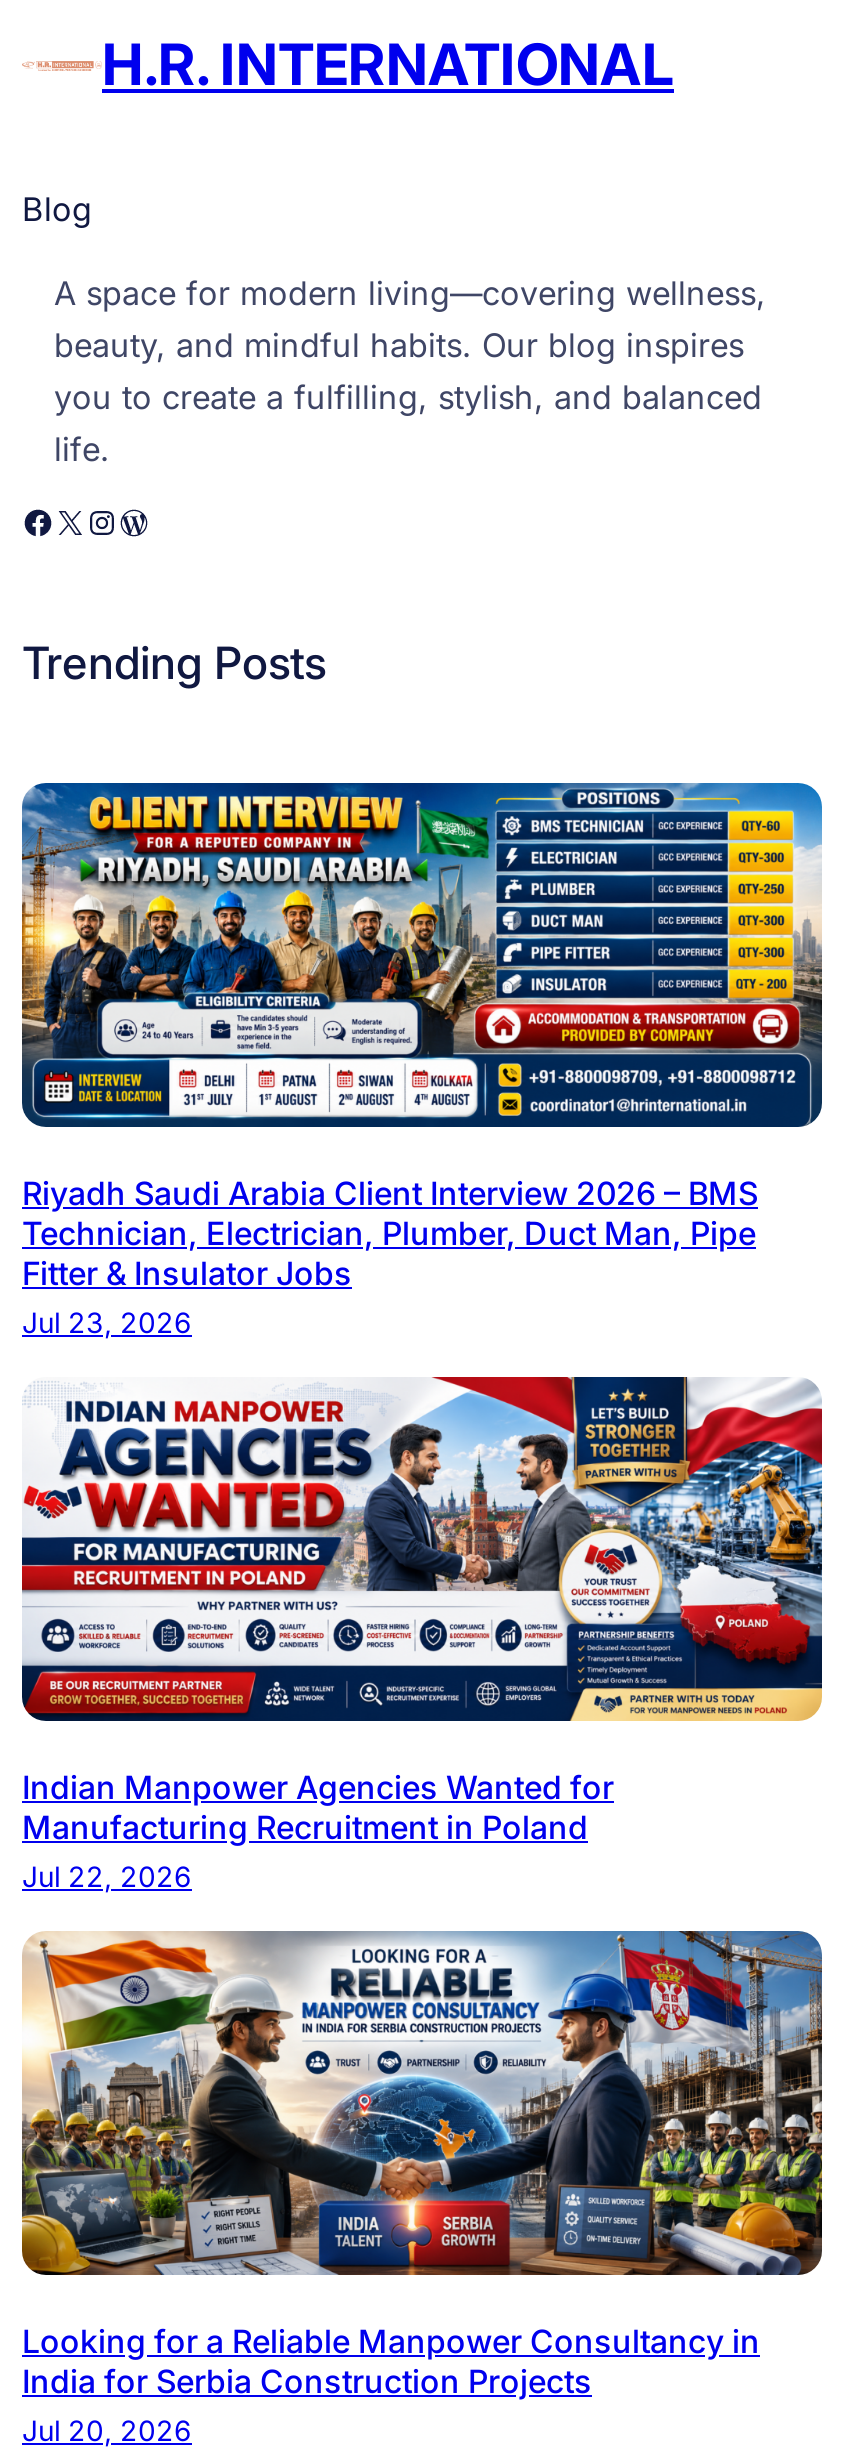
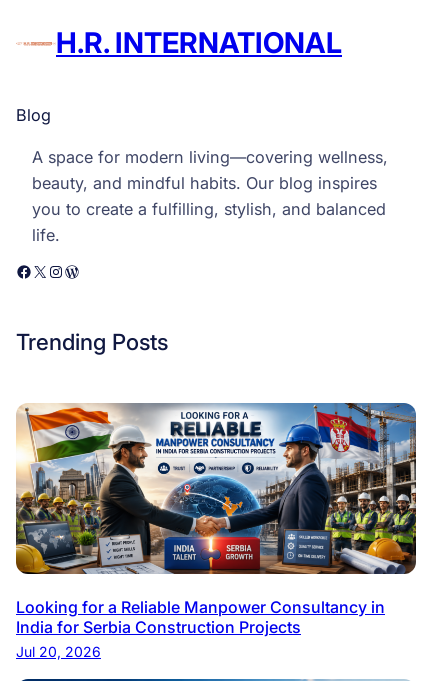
[20,781,824,1340] [image] | Riyadh Saudi Arabia Client Interview 2026 – BMS | Technician, Electrician, Plumber, Duct Man, Pipe | Fitter & Insulator Jobs | Jul 23, 2026 -> none
[20,1375,824,1893] [image] | Indian Manpower Agencies Wanted for | Manufacturing Recruitment in Poland | Jul 22, 2026 -> none

